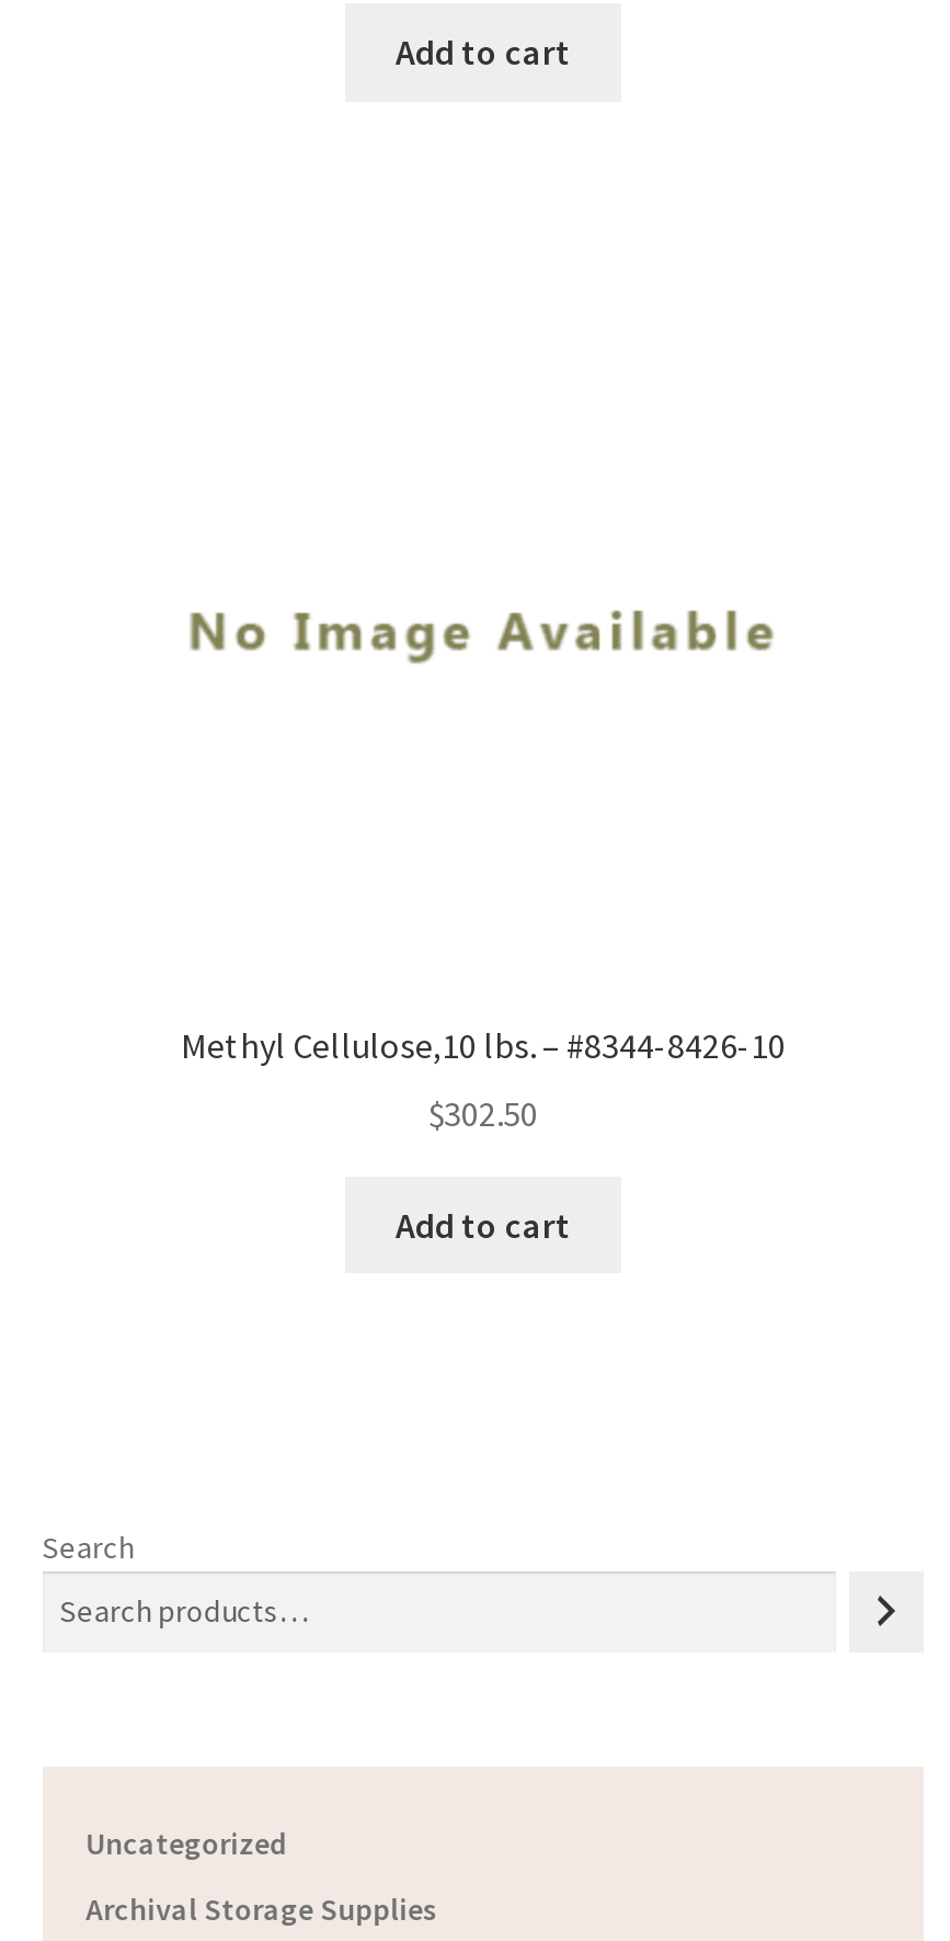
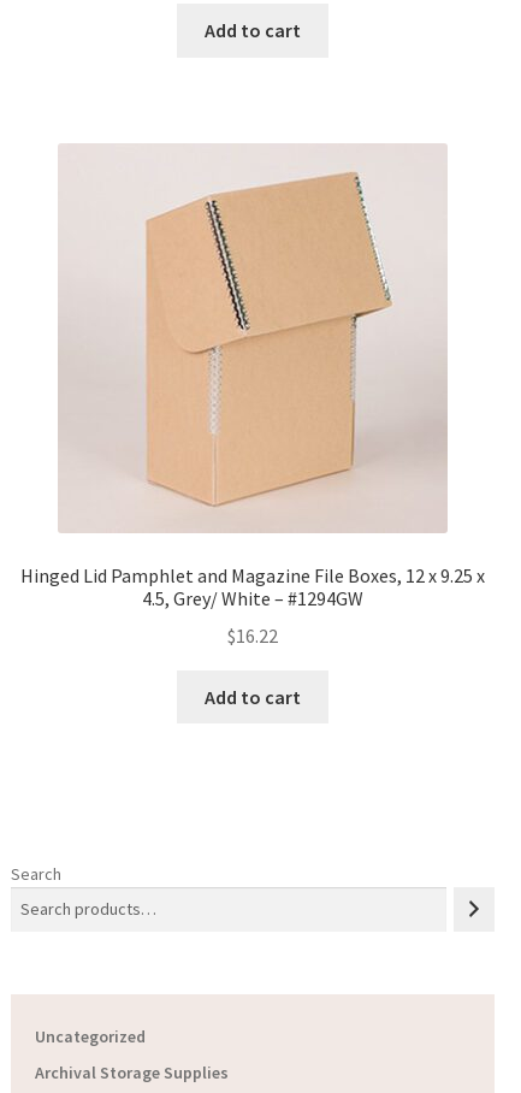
none -> [57,143,449,534] [image]
[181,1023,786,1067] Methyl Cellulose,10 lbs. – #8344-8426-10 -> [20,563,485,610] Hinged Lid Pamphlet and Magazine File Boxes, 12 x 9.25 x | 4.5, Grey/ White – #1294GW
[428,1090,538,1134] $302.50 -> [227,623,278,647] $16.22

